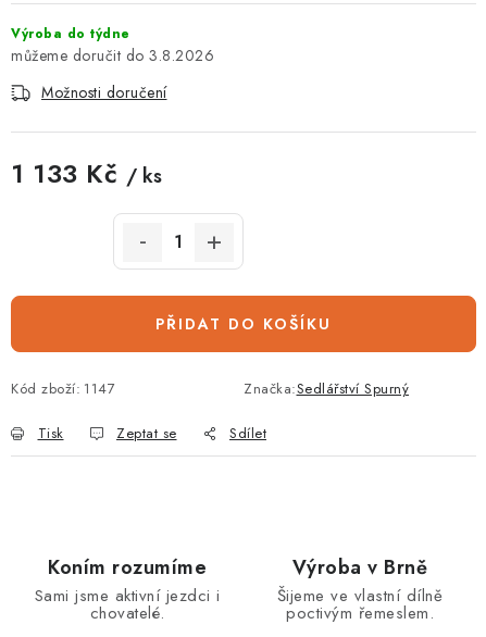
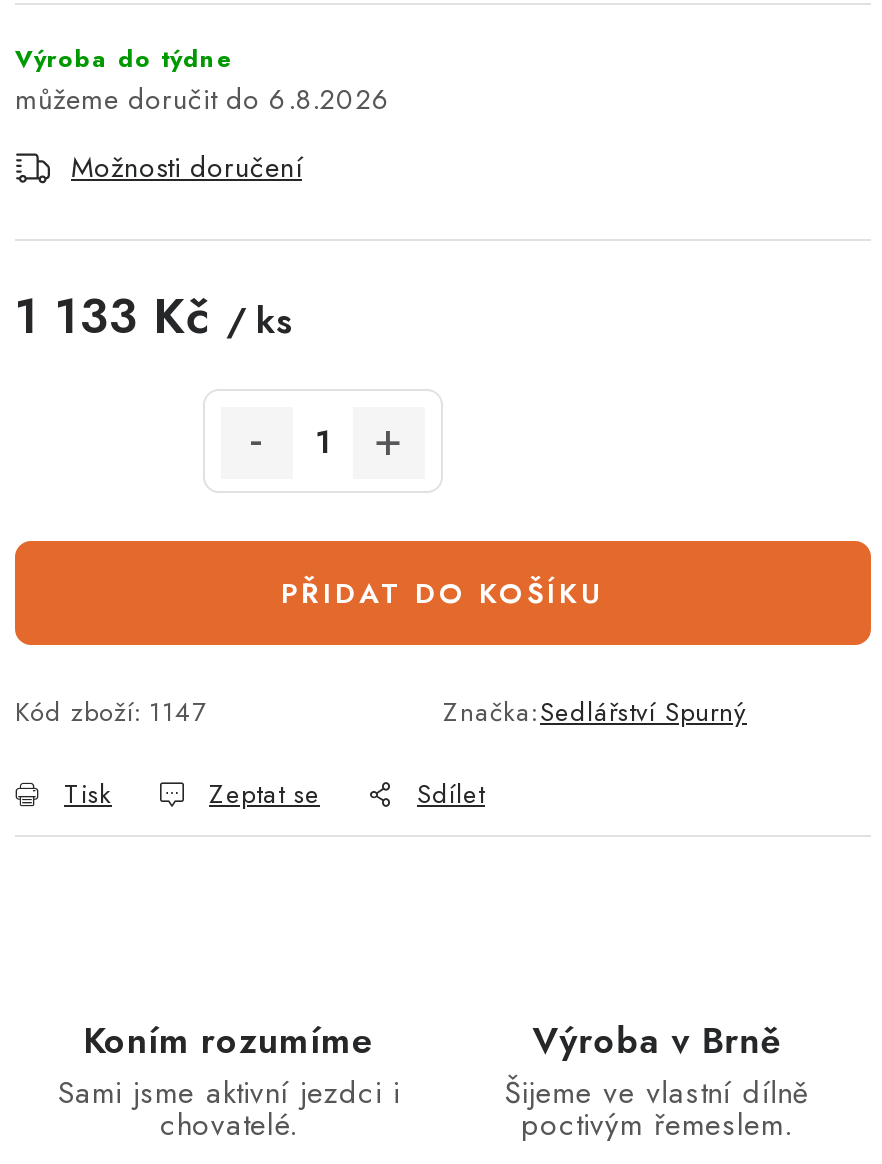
[149,45,214,66] 3.8.2026 -> [269,79,391,119] 6.8.2026

